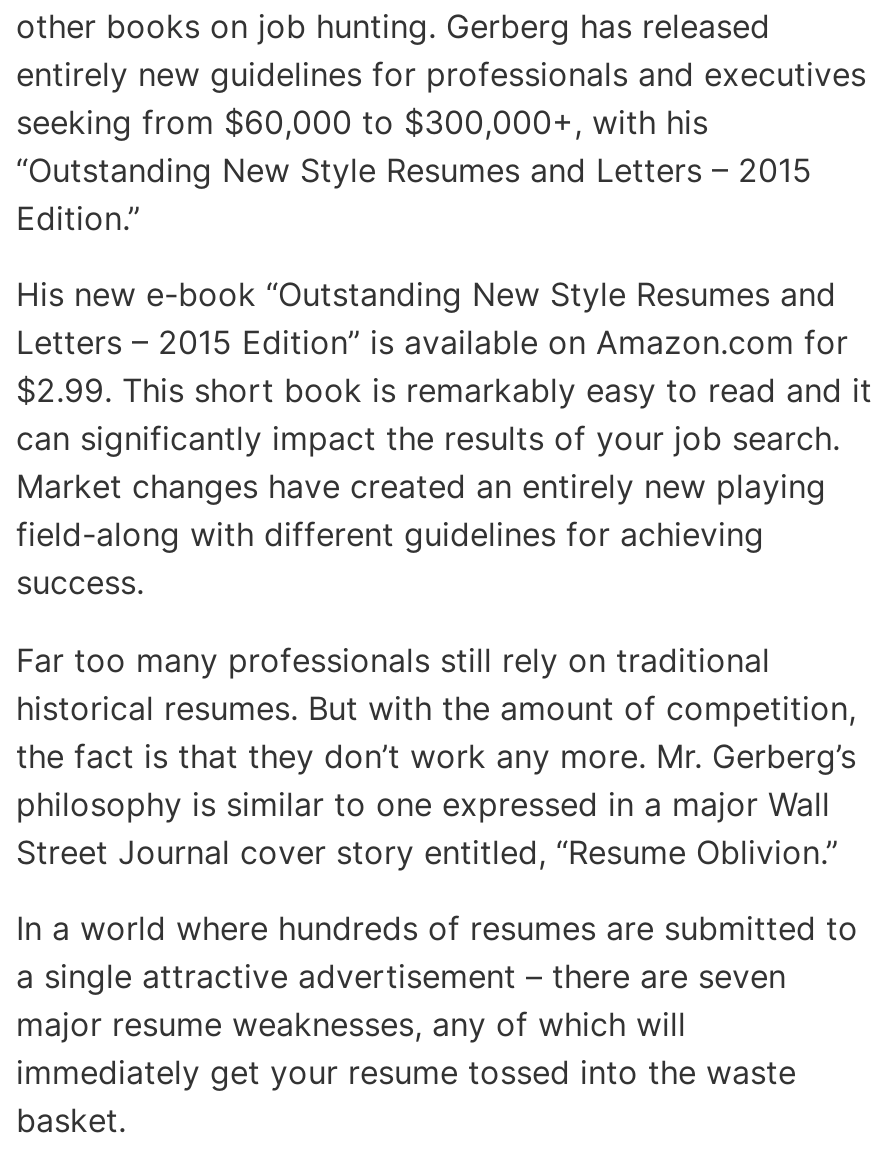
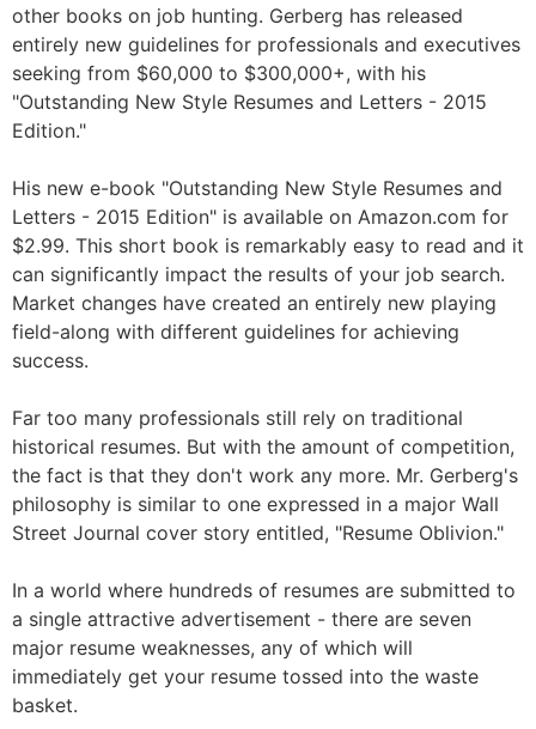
[16,150,812,238] “Outstanding New Style Resumes and Letters – 2015 | Edition.” -> [12,90,487,142] "Outstanding New Style Resumes and Letters - 2015 | Edition."
[16,274,848,362] His new e-book “Outstanding New Style Resumes and | Letters – 2015 Edition” is available on Amazon.com for -> [12,176,508,228] His new e-book "Outstanding New Style Resumes and | Letters - 2015 Edition" is available on Amazon.com for
[16,735,856,775] the fact is that they don’t work any more. Mr. Gerberg’s -> [12,463,518,487] the fact is that they don't work any more. Mr. Gerberg's
[16,831,838,871] Street Journal cover story entitled, “Resume Oblivion.” -> [12,520,504,544] Street Journal cover story entitled, "Resume Oblivion."
[16,956,786,996] a single attractive advertisement – there are seven -> [12,607,471,631] a single attractive advertisement - there are seven

